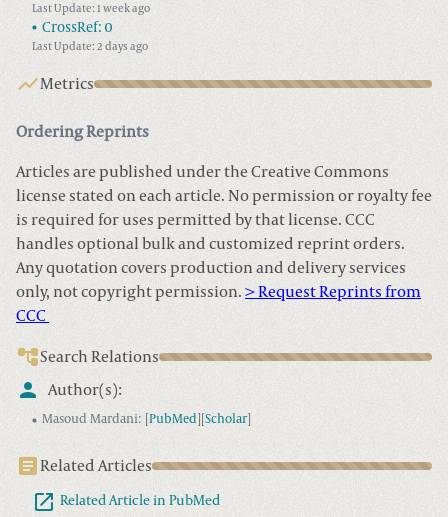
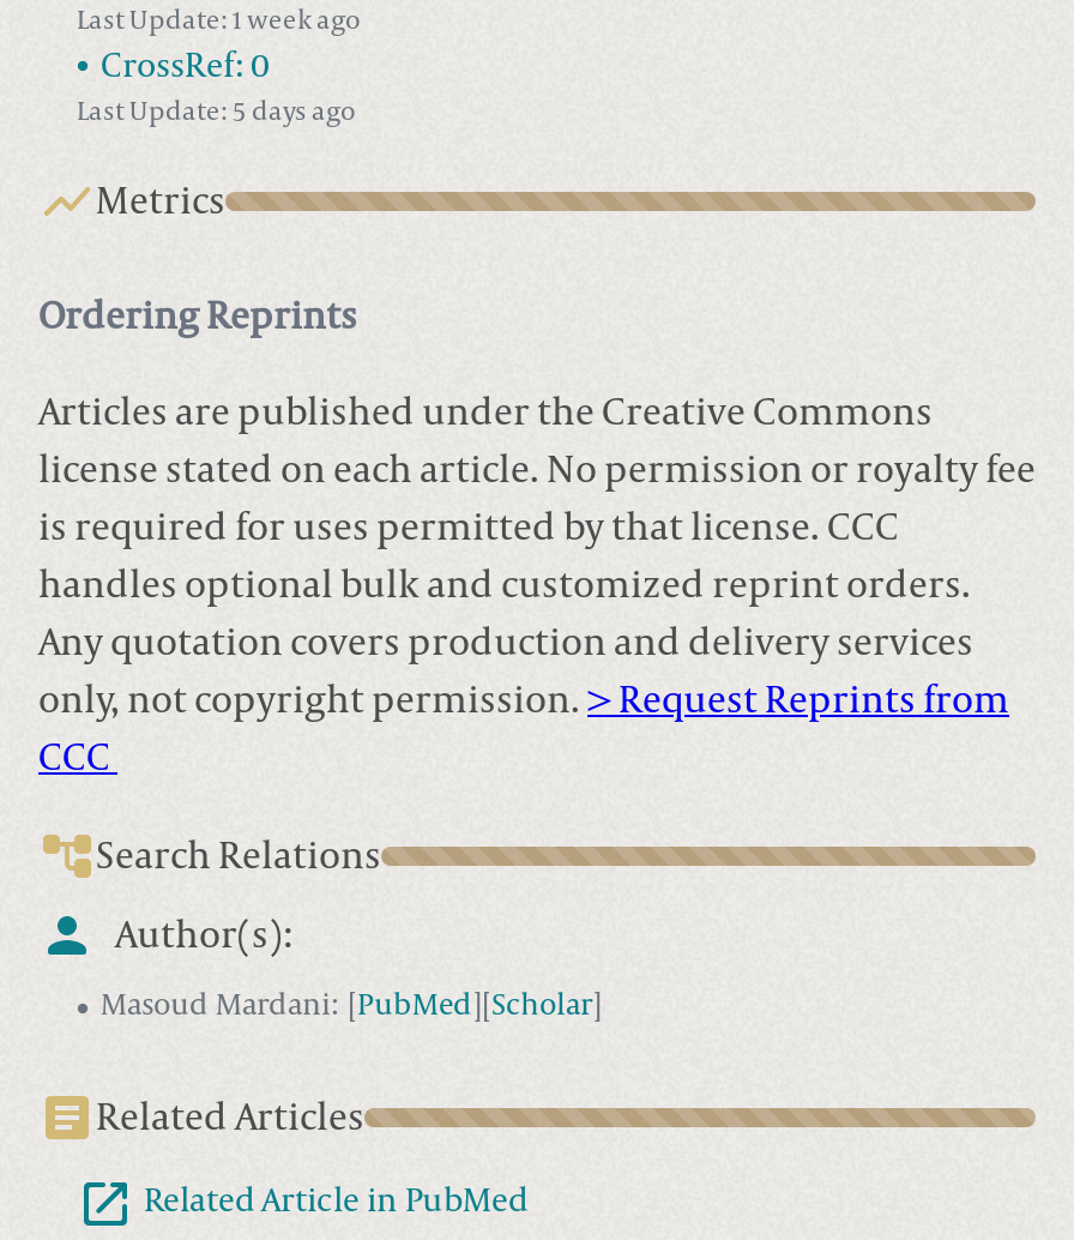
[32,40,148,53] Last Update: 2 days ago -> [77,97,355,128] Last Update: 5 days ago

